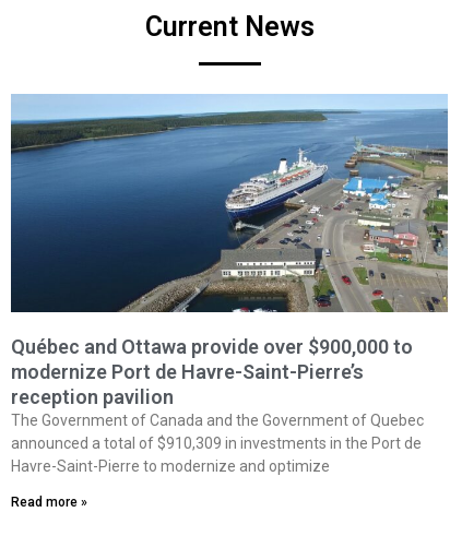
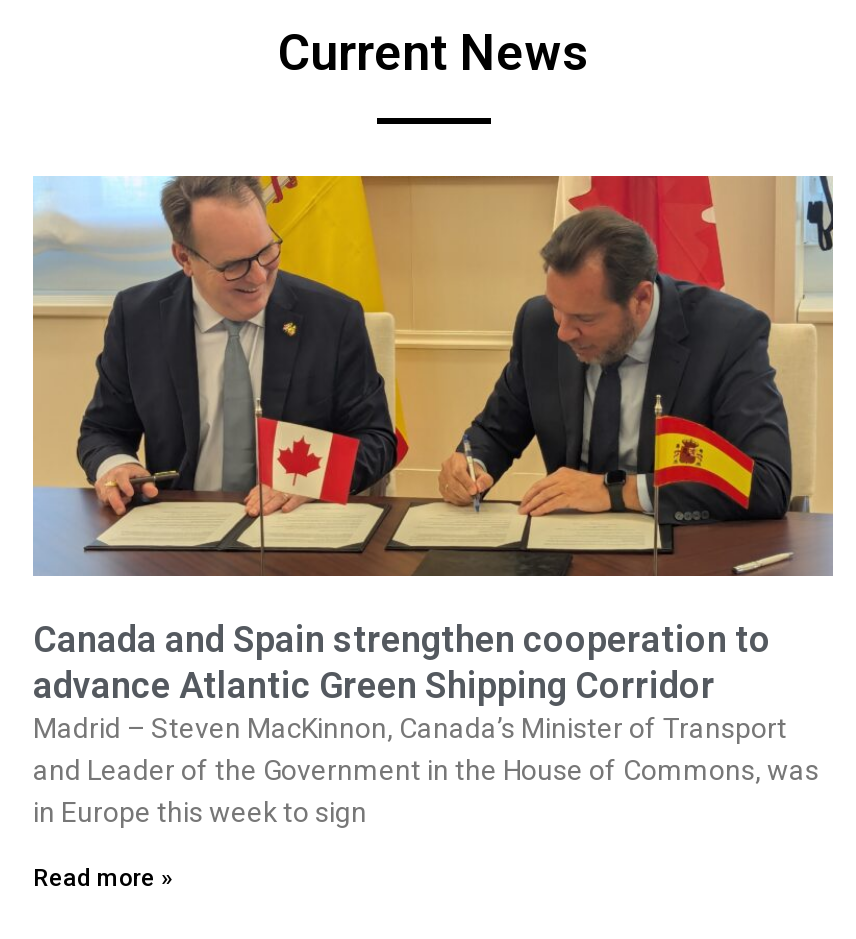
[10,94,449,475] [image] | Québec and Ottawa provide over $900,000 to | modernize Port de Havre-Saint-Pierre’s | reception pavilion | The Government of Canada and the Government of Quebec | announced a total of $910,309 in investments in the Port de | Havre-Saint-Pierre to modernize and optimize -> [31,174,835,828] [image] | Canada and Spain strengthen cooperation to | advance Atlantic Green Shipping Corridor | Madrid – Steven MacKinnon, Canada’s Minister of Transport | and Leader of the Government in the House of Commons, was | in Europe this week to sign

